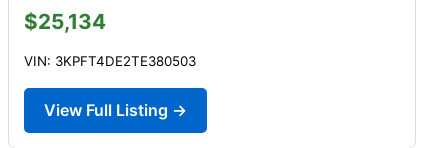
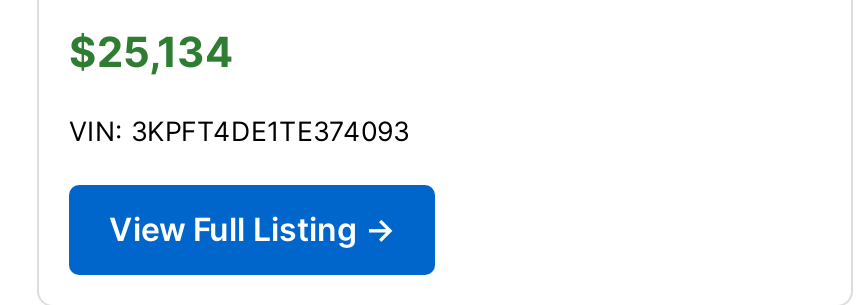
[24,53,196,69] VIN: 3KPFT4DE2TE380503 -> [69,115,409,147] VIN: 3KPFT4DE1TE374093

